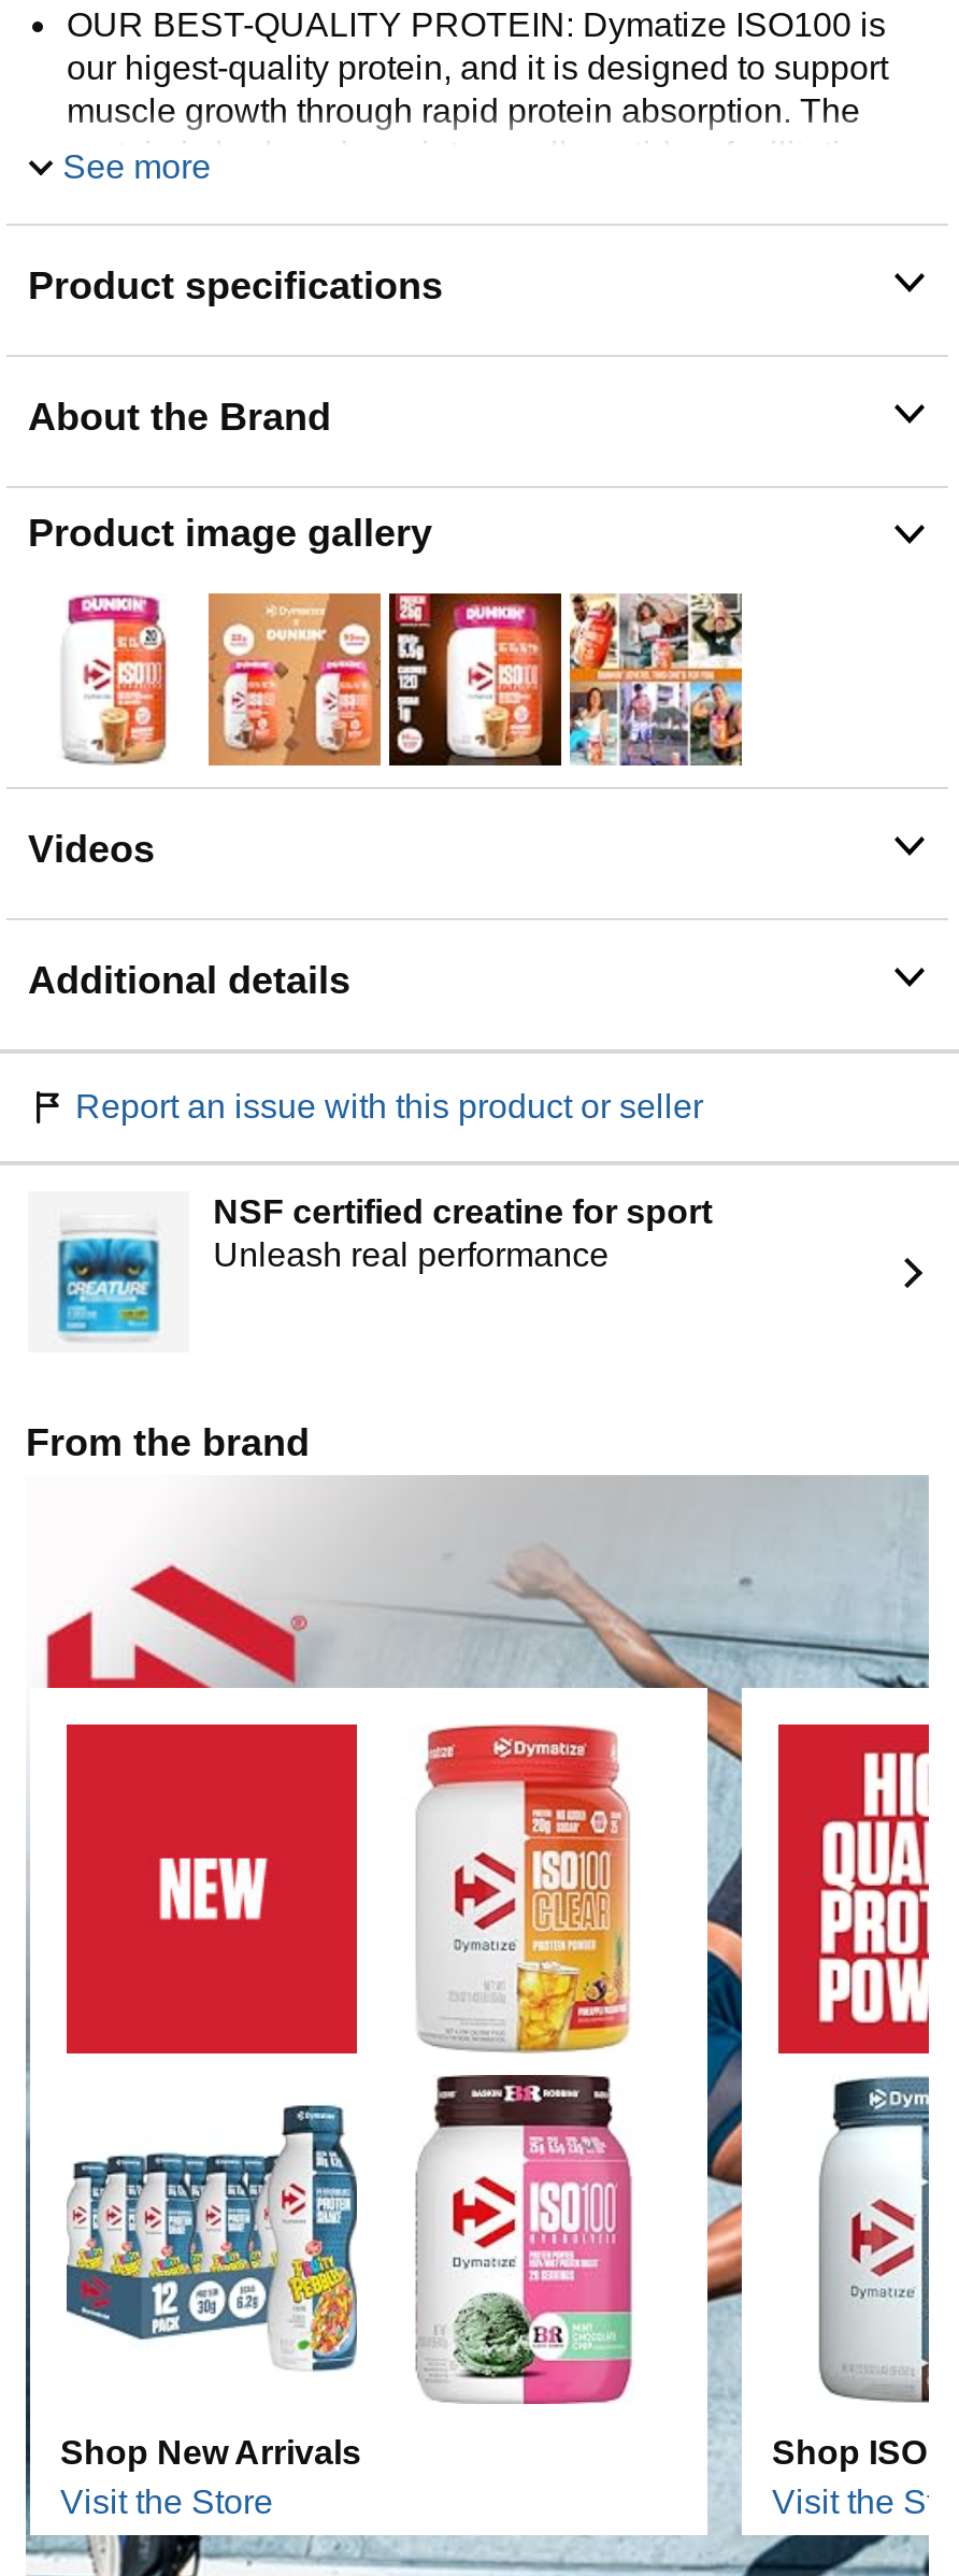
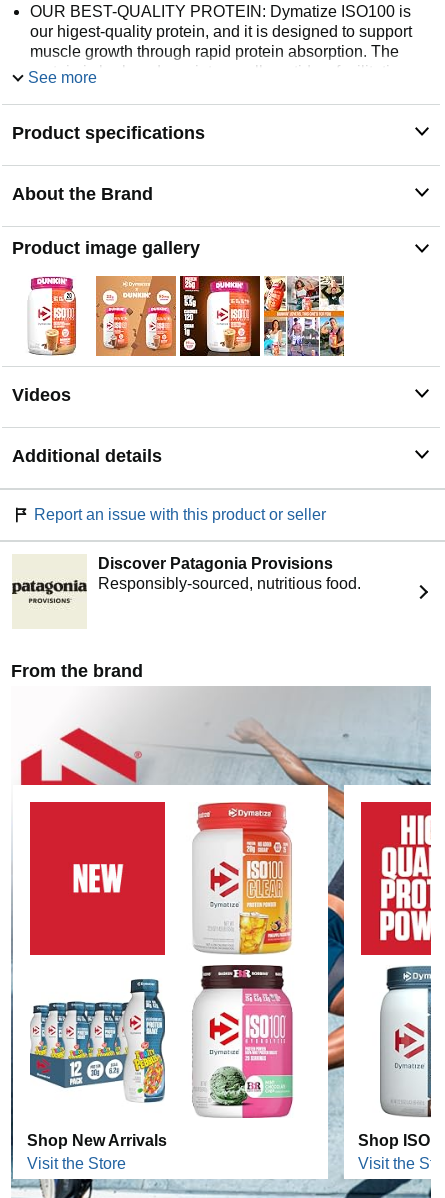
[28,1194,712,1337] [image] | NSF certified creatine for sport | Unleash real performance -> [11,555,361,621] [image] | Discover Patagonia Provisions | Responsibly-sourced, nutritious food.

